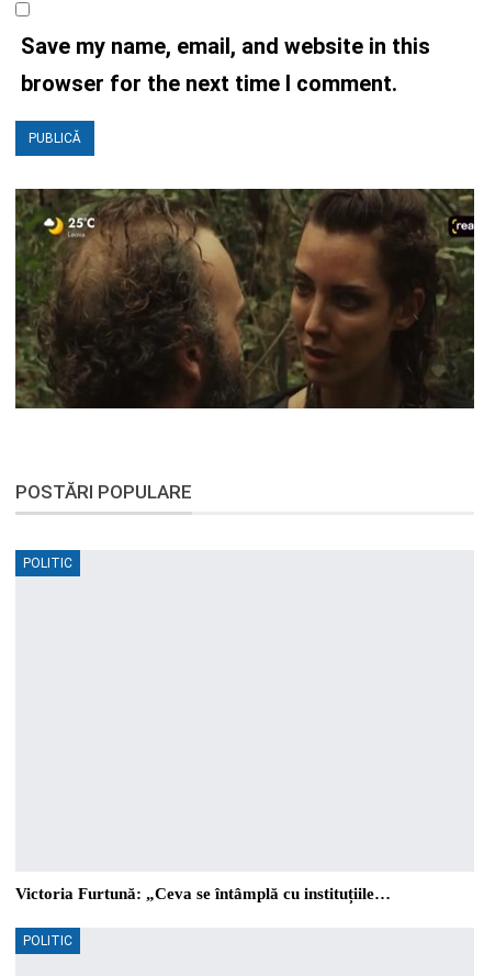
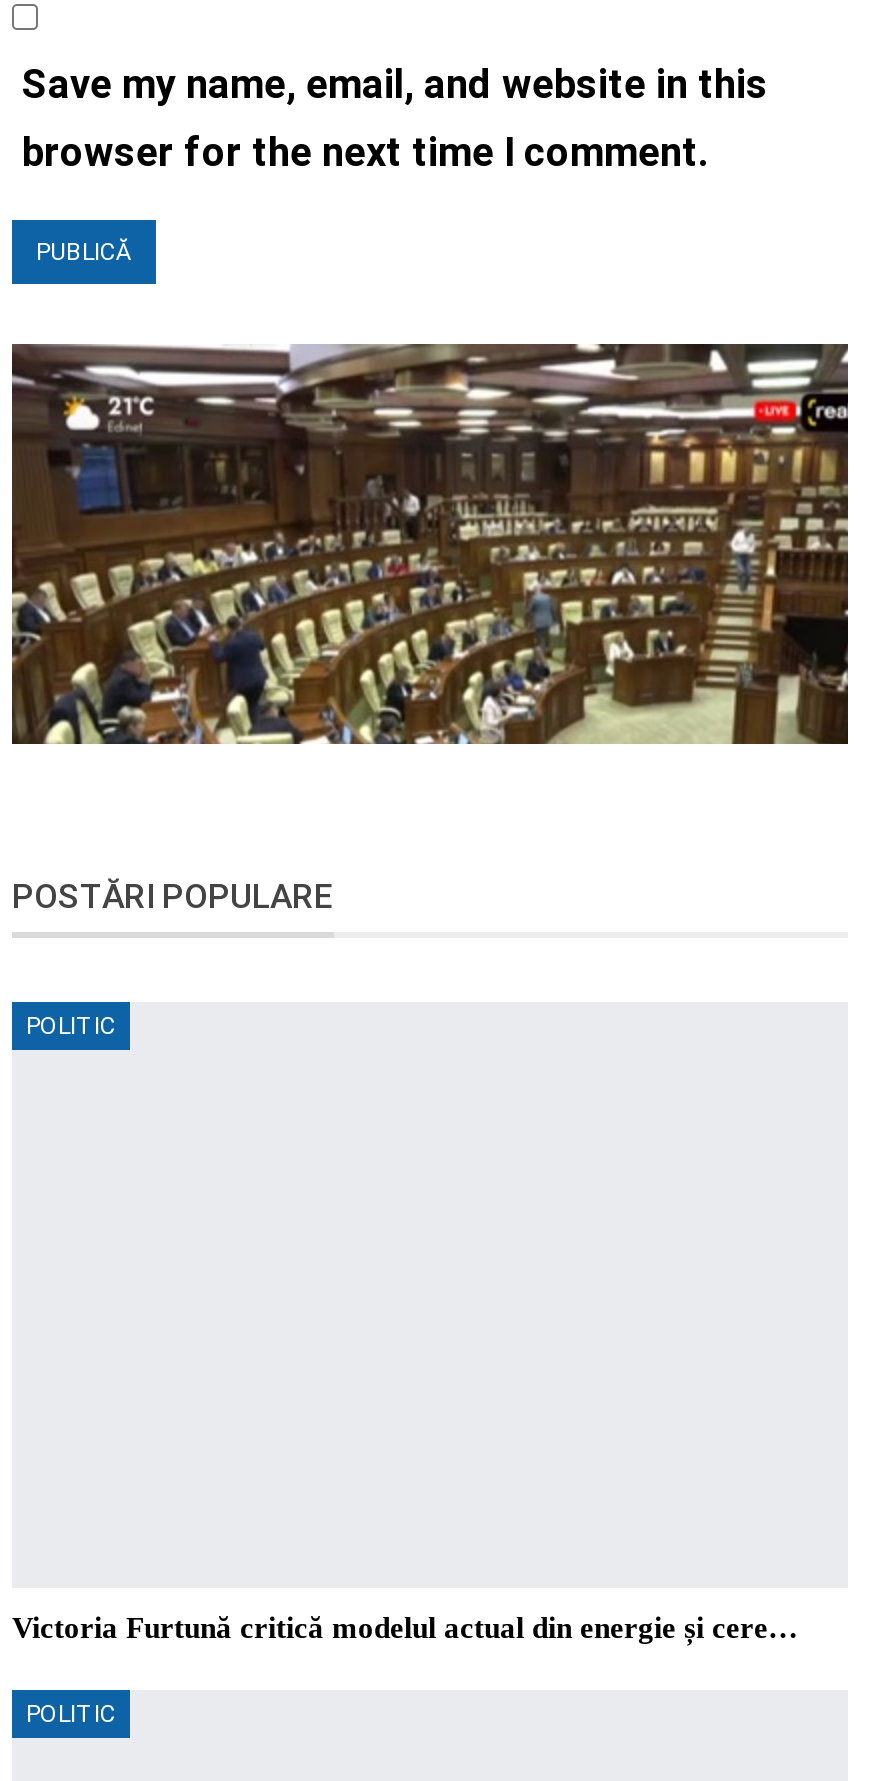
[15,188,474,410] [image] -> [12,342,850,746] [image]
[15,885,391,902] Victoria Furtună: „Ceva se întâmplă cu instituțiile… -> [12,1611,798,1643] Victoria Furtună critică modelul actual din energie și cere…

